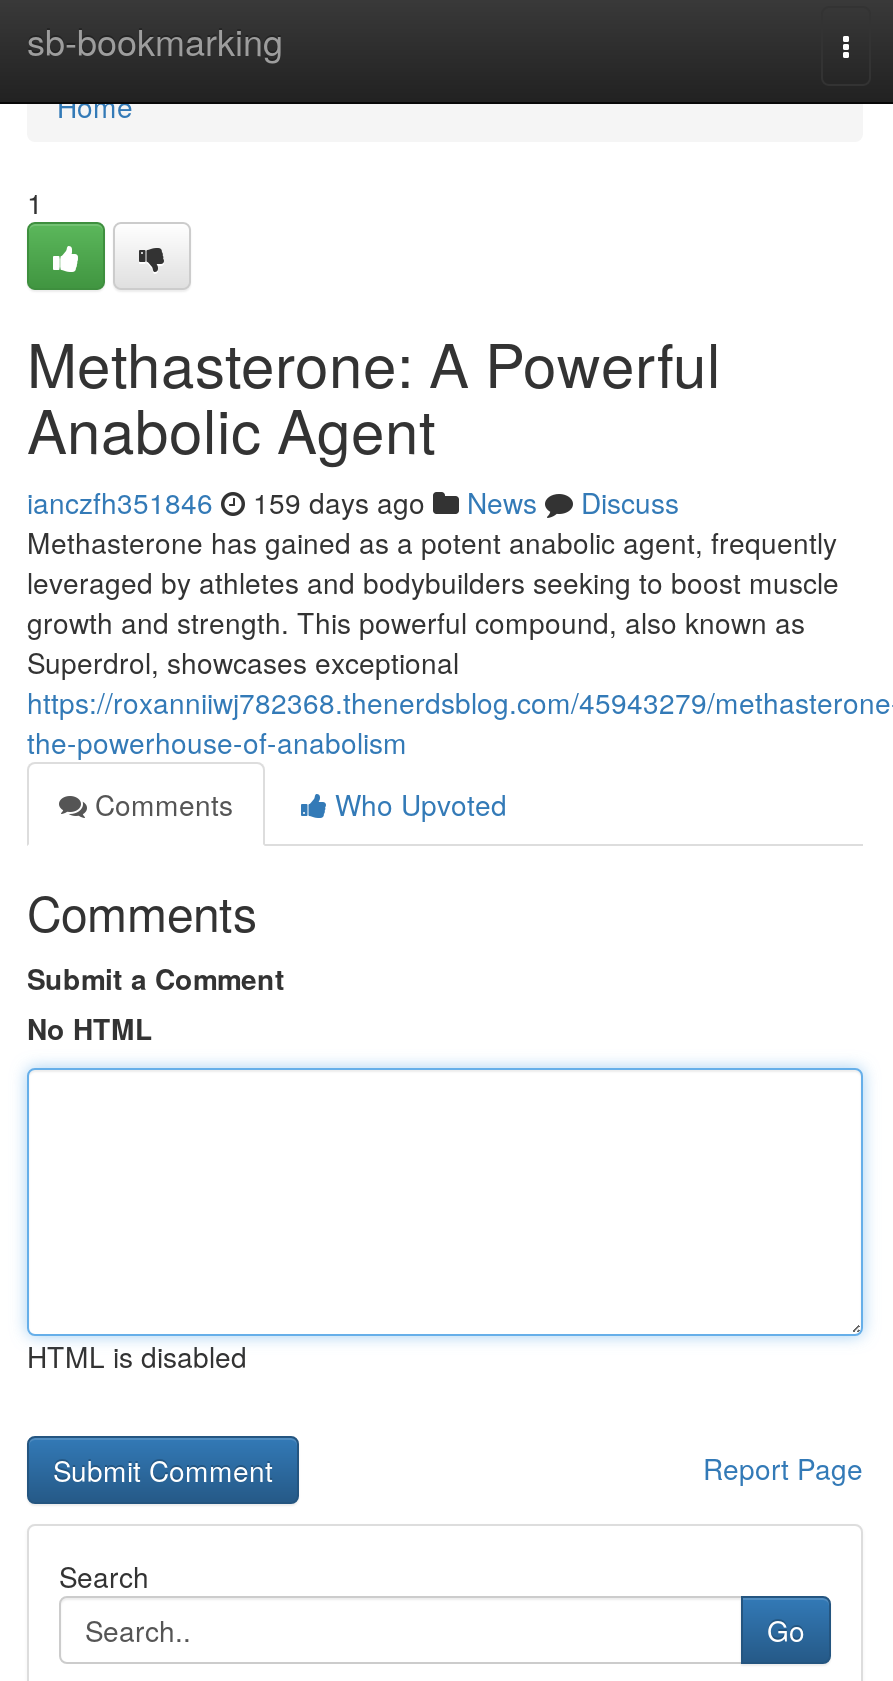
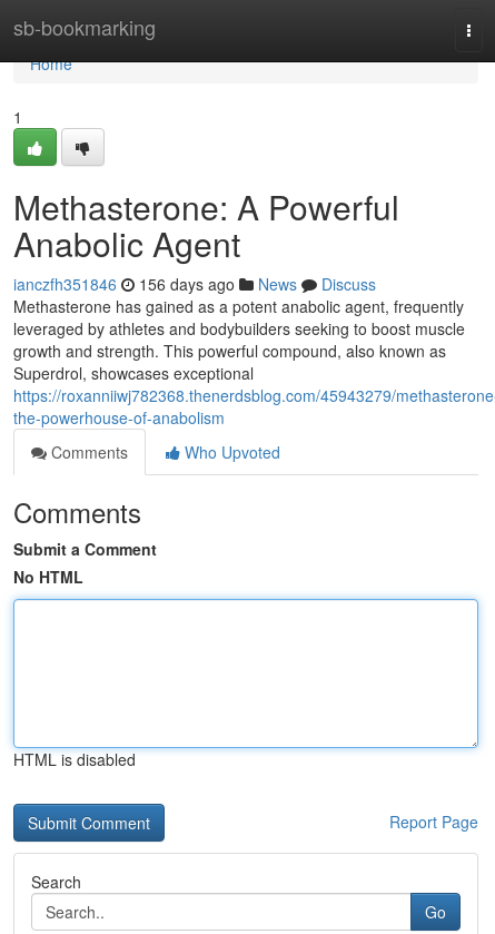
[27,482,679,522] ianczfh351846 159 days ago News Discuss -> [13,273,376,295] ianczfh351846 156 days ago News Discuss

